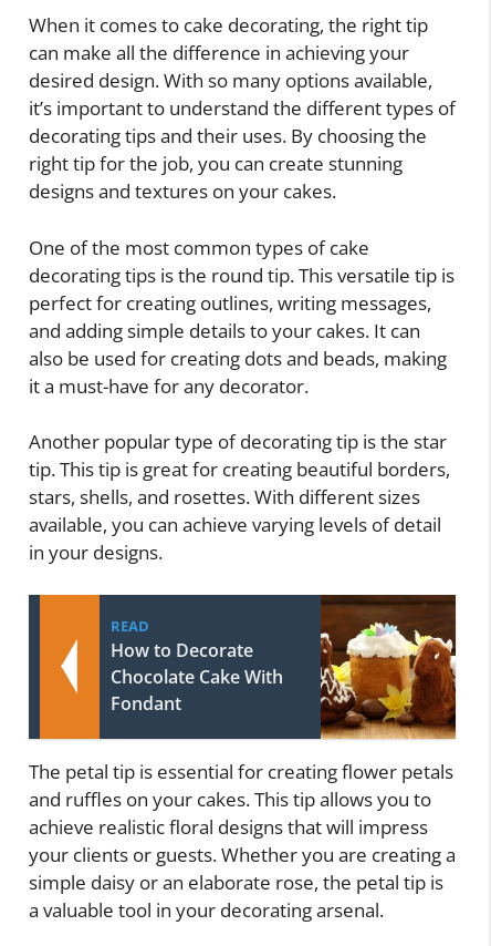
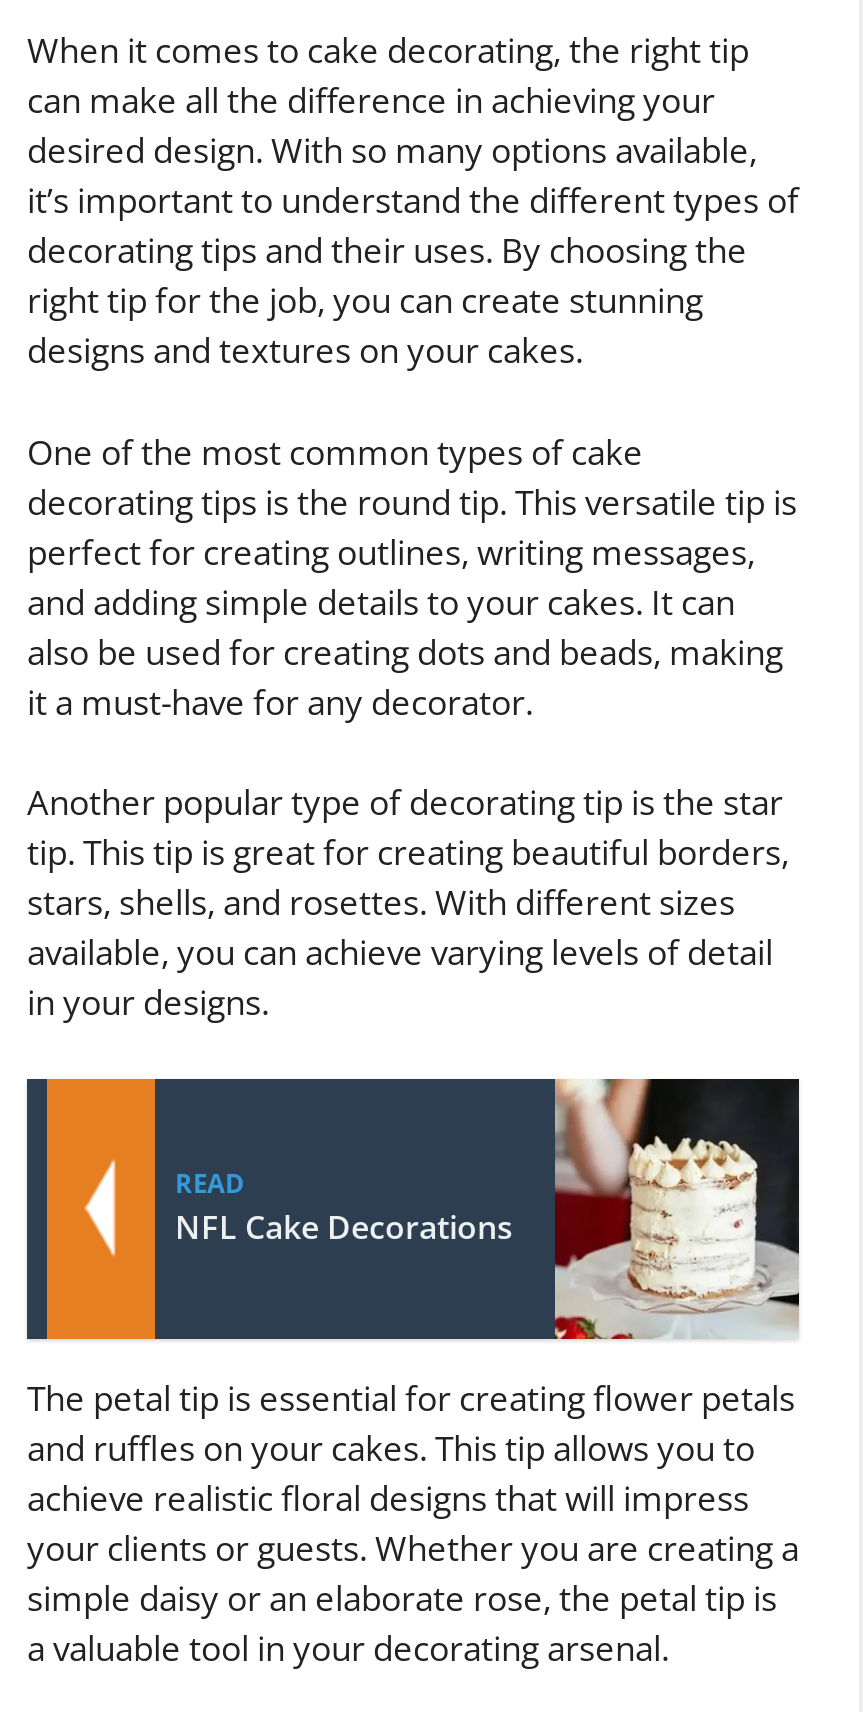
[111,594,457,740] [image] | How to Decorate | Chocolate Cake With | Fondant -> [175,1077,801,1341] [image] | NFL Cake Decorations
moved [111,615,149,635] -> [175,1164,245,1200]: READ

